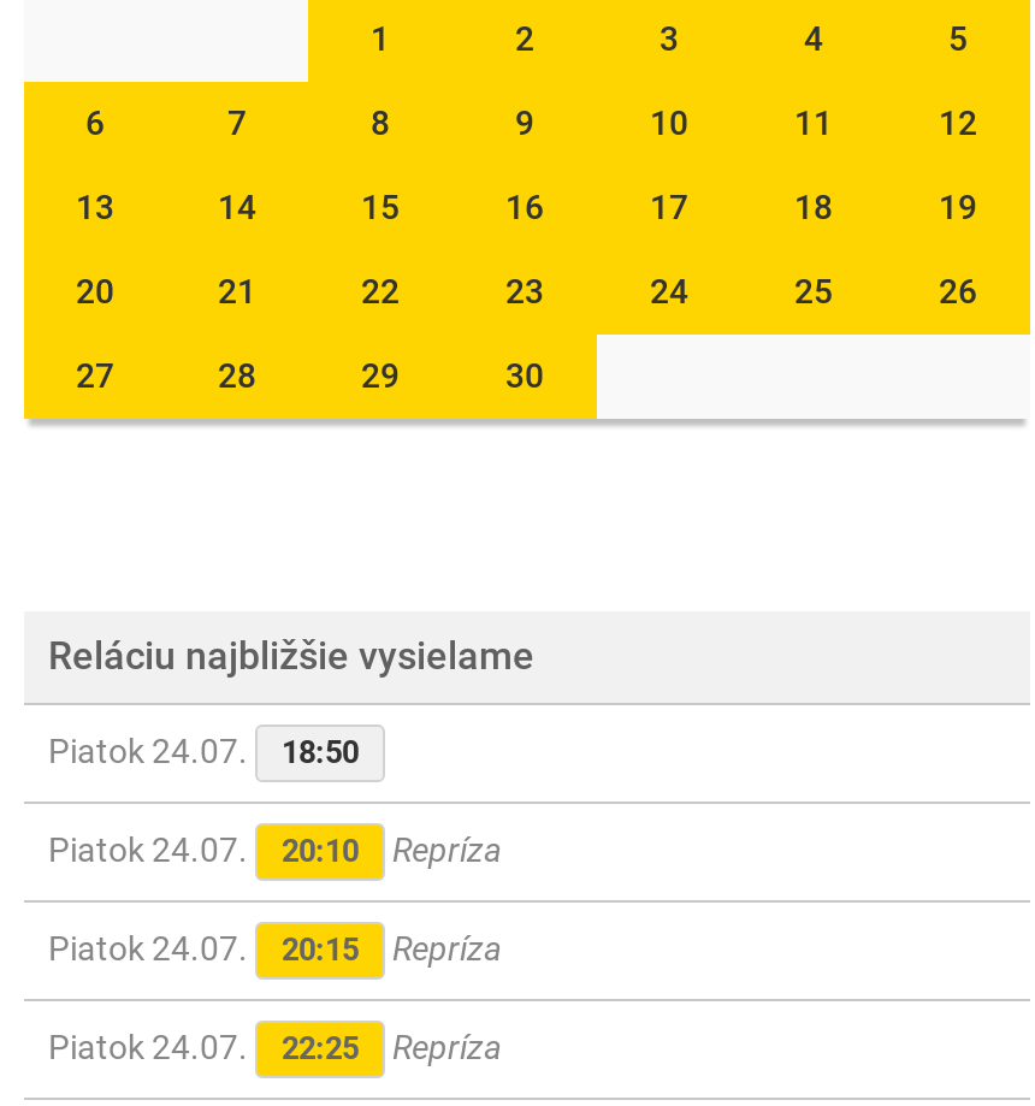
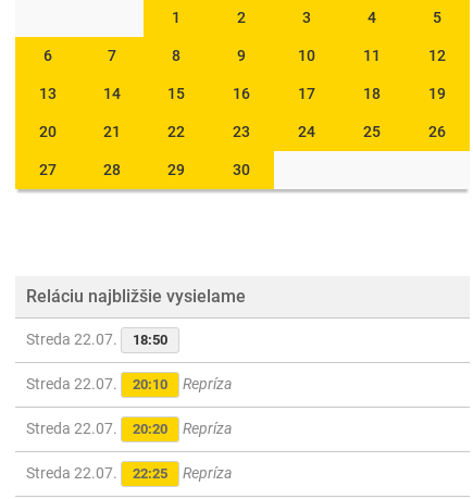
[48,732,359,770] Piatok 24.07. 18:50 -> [26,331,167,348] Streda 22.07. 18:50
[48,831,501,869] Piatok 24.07. 20:10 Repríza -> [26,375,232,393] Streda 22.07. 20:10 Repríza
[48,929,359,968] Piatok 24.07. | 20:15 -> [26,420,167,437] Streda 22.07. | 20:20
[48,1028,501,1067] Piatok 24.07. 22:25 Repríza -> [26,464,232,482] Streda 22.07. 22:25 Repríza

